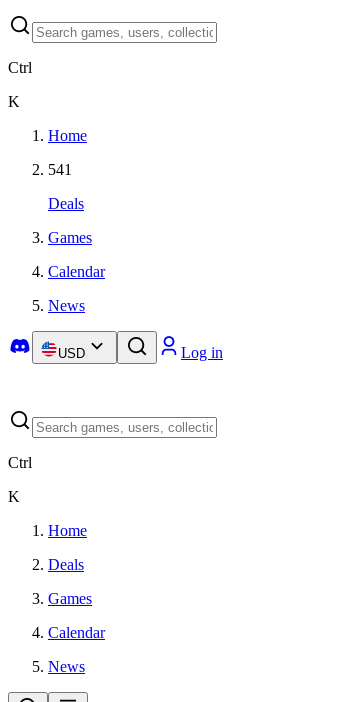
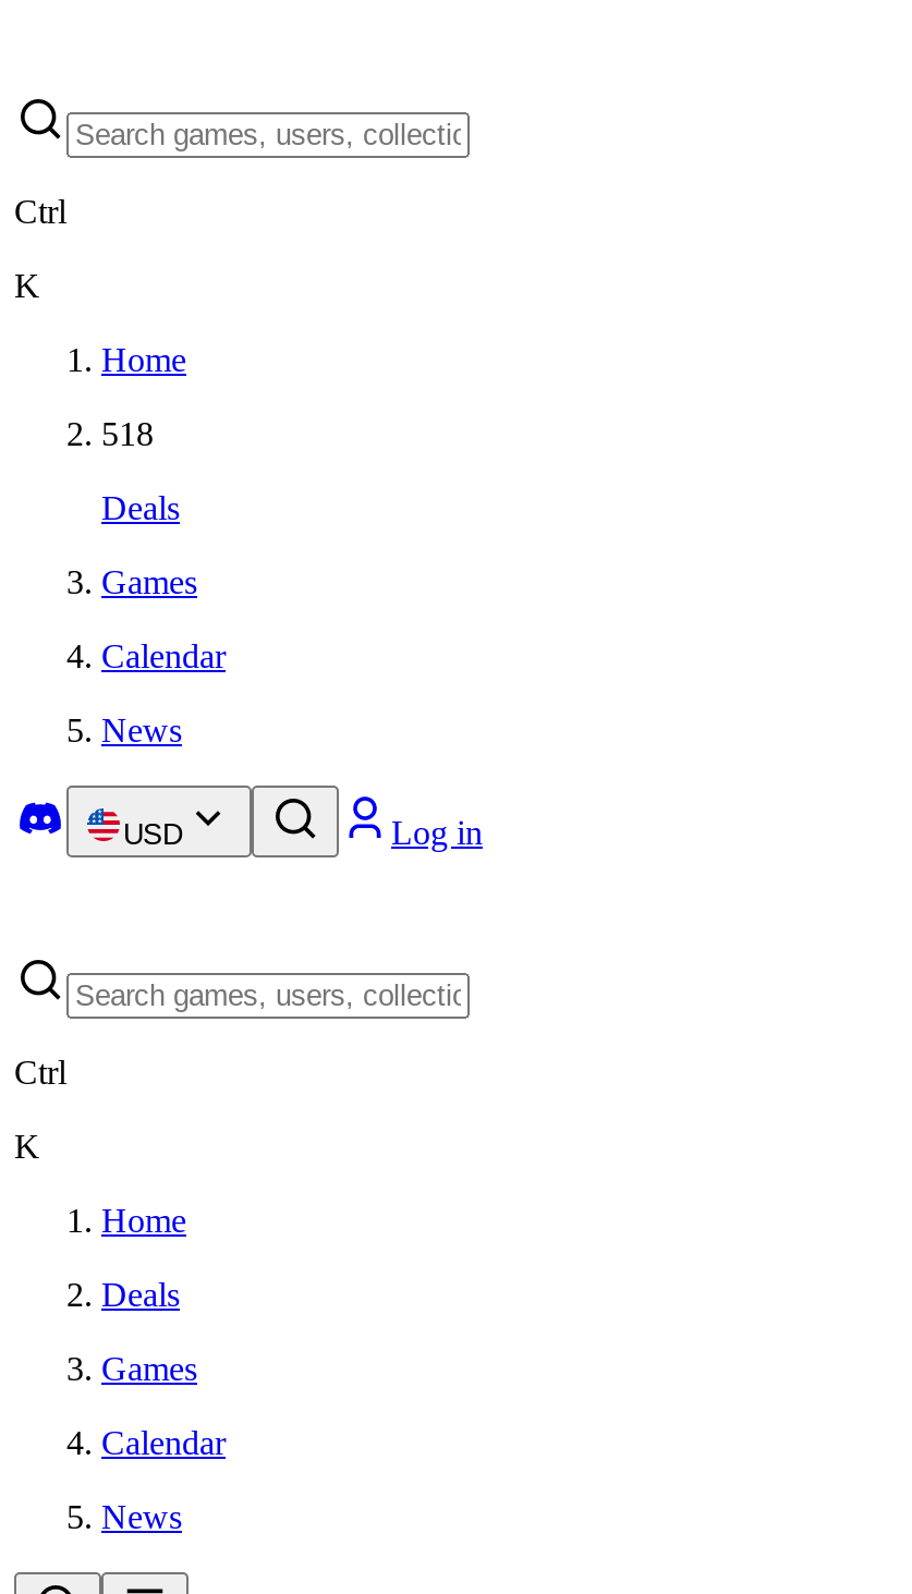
[48,161,72,178] 541 -> [101,415,154,452] 518

